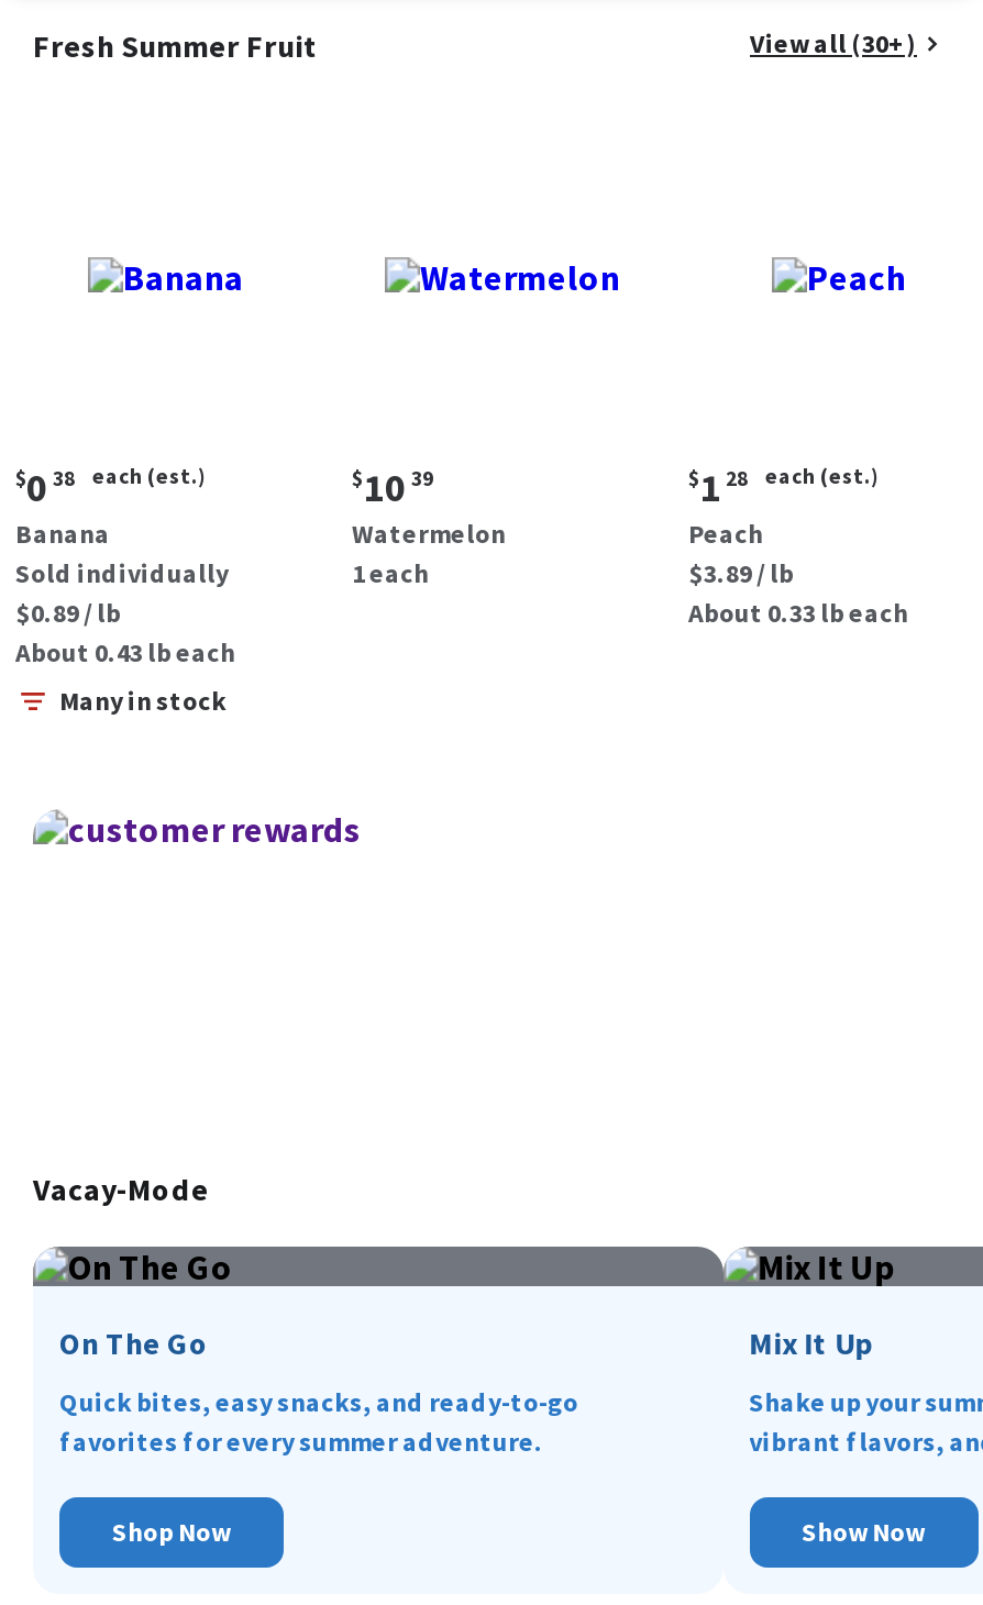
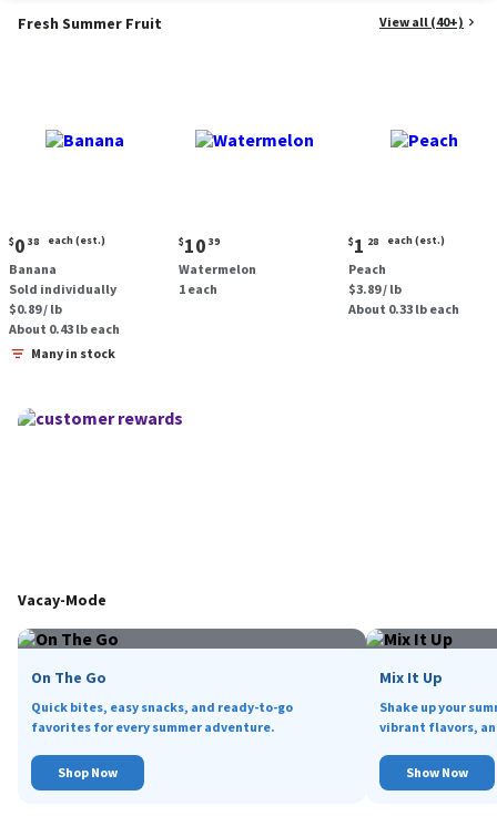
[750,27,917,60] View all (30+) -> [379,13,464,30] View all (40+)

